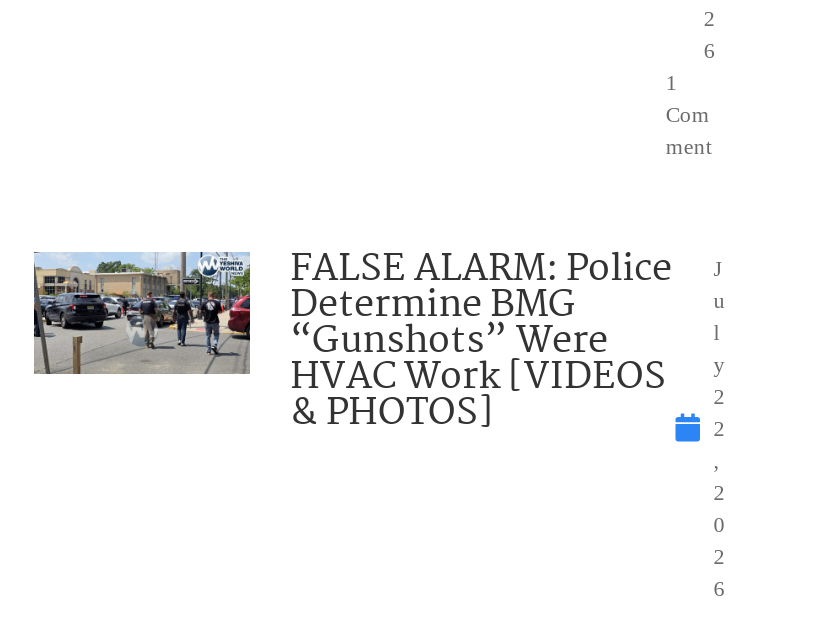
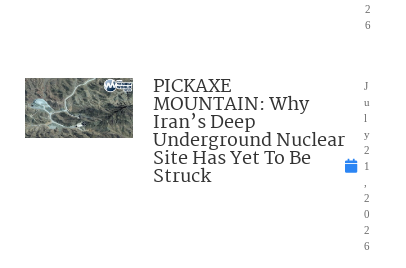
[32,69,712,443] [image] | 1 | Com | ment | FALSE ALARM: Police | Determine BMG | “Gunshots” Were | HVAC Work [VIDEOS | & PHOTOS] -> [24,72,345,192] [image] | PICKAXE | MOUNTAIN: Why | Iran’s Deep | Underground Nuclear | Site Has Yet To Be | Struck
[714,415,726,439] 2 -> [364,160,370,172] 1

